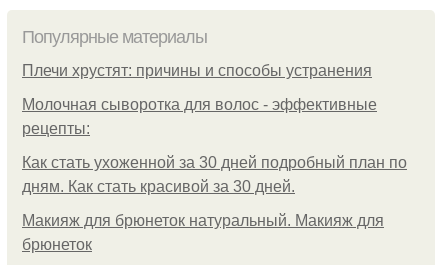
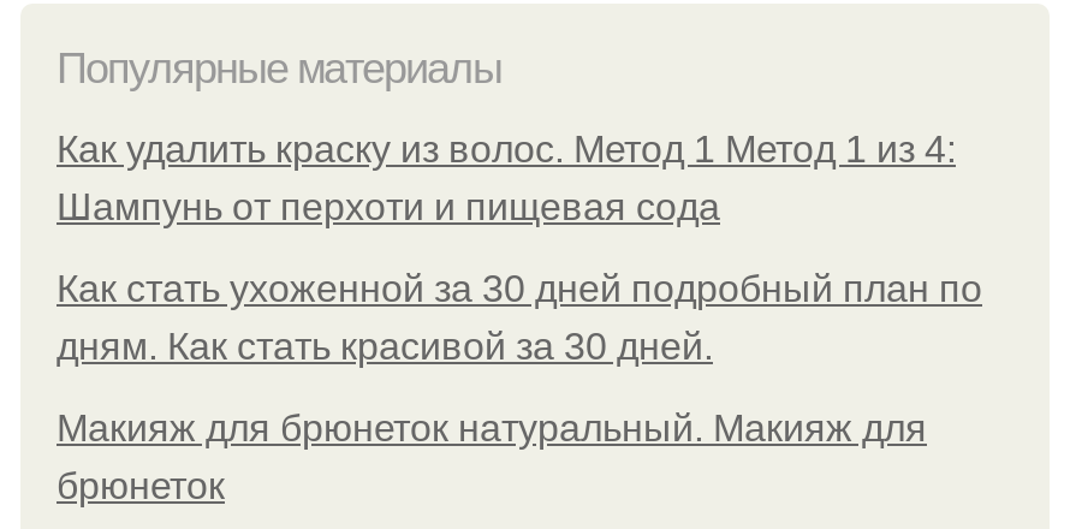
[22,62,377,137] Плечи хрустят: причины и способы устранения | Молочная сыворотка для волос - эффективные | рецепты: -> [57,128,956,227] Как удалить краску из волос. Метод 1 Метод 1 из 4: | Шампунь от перхоти и пищевая сода

